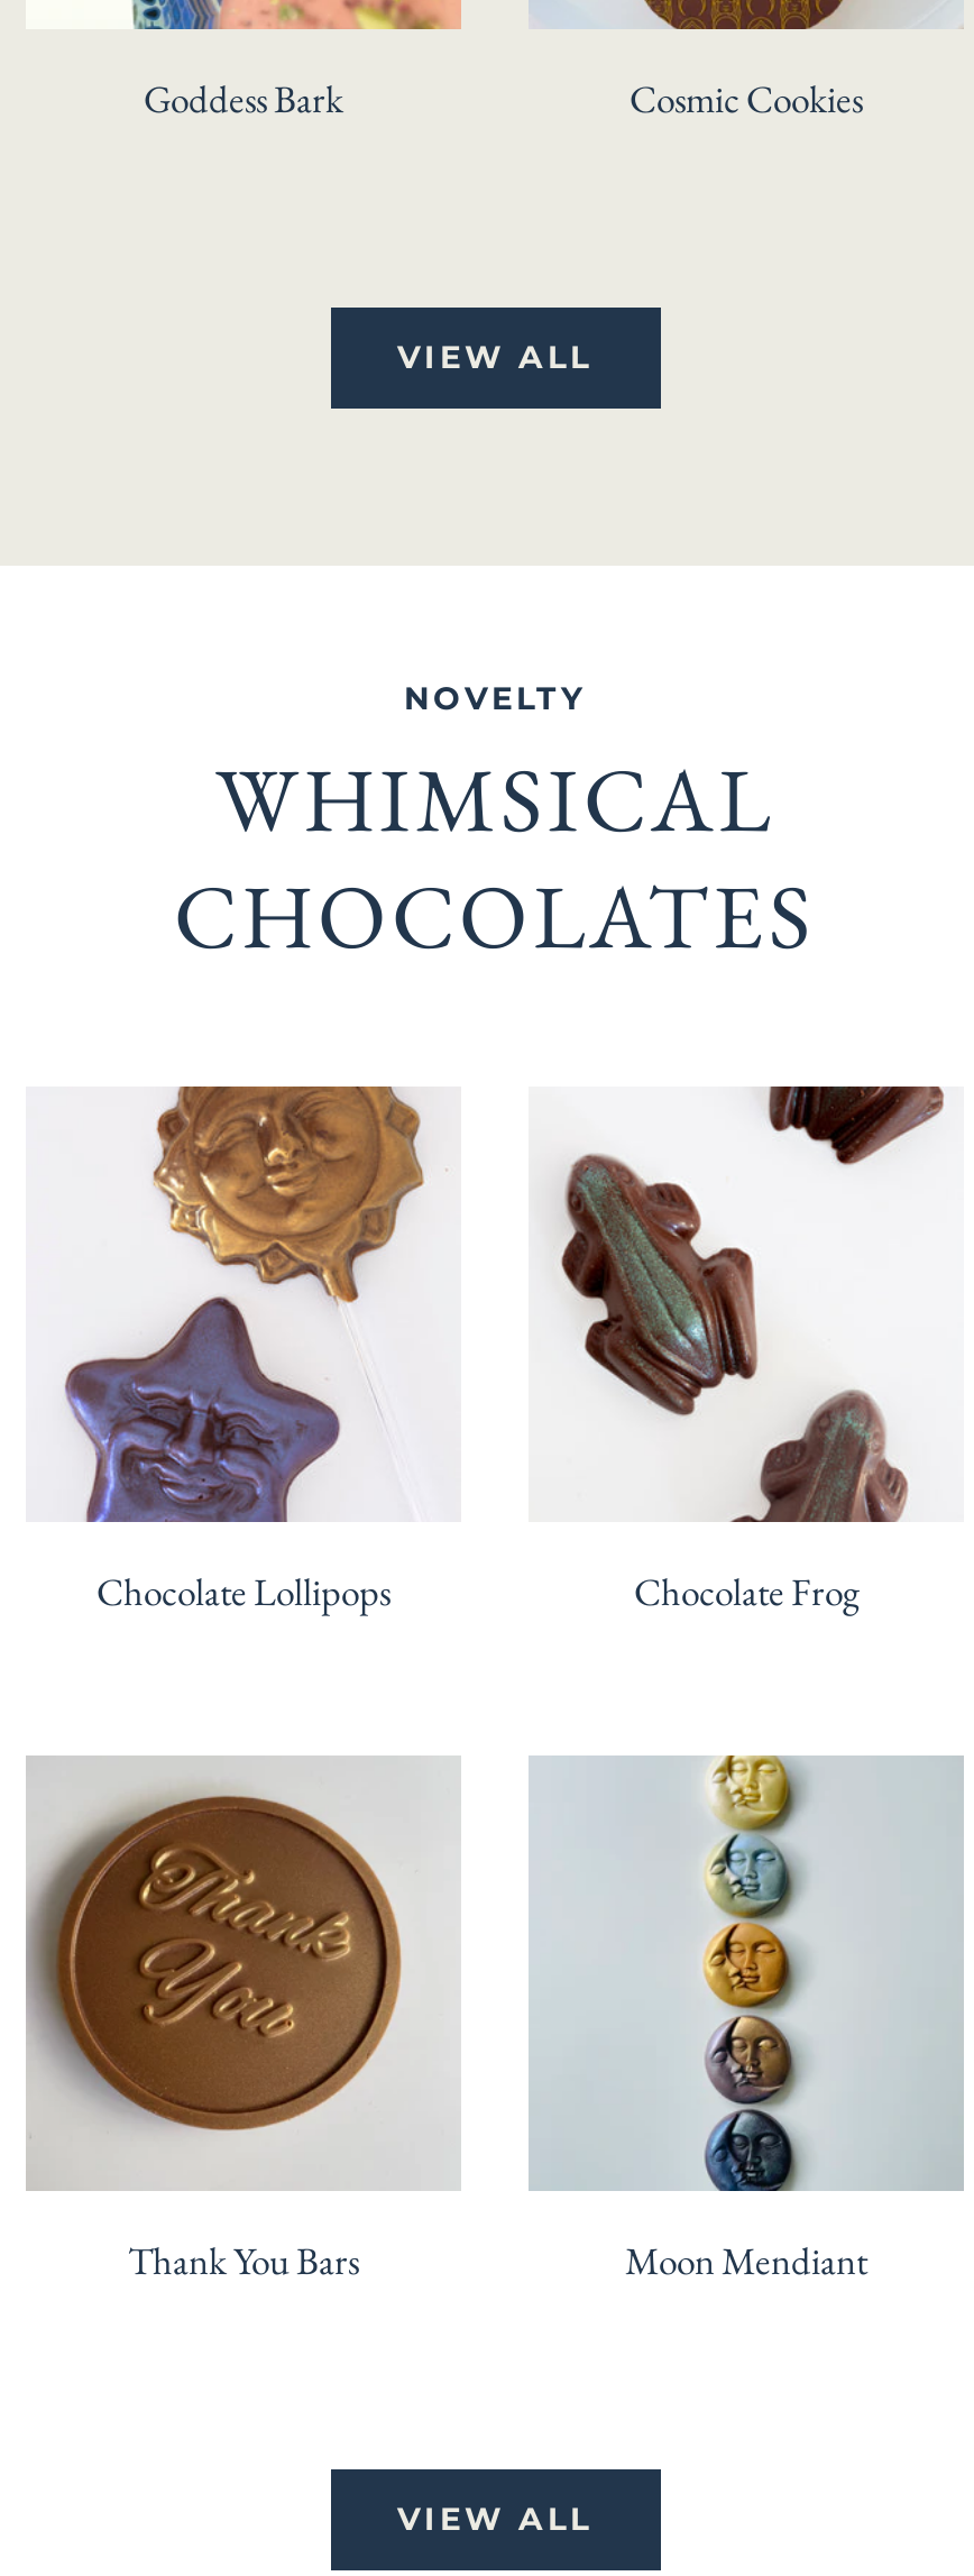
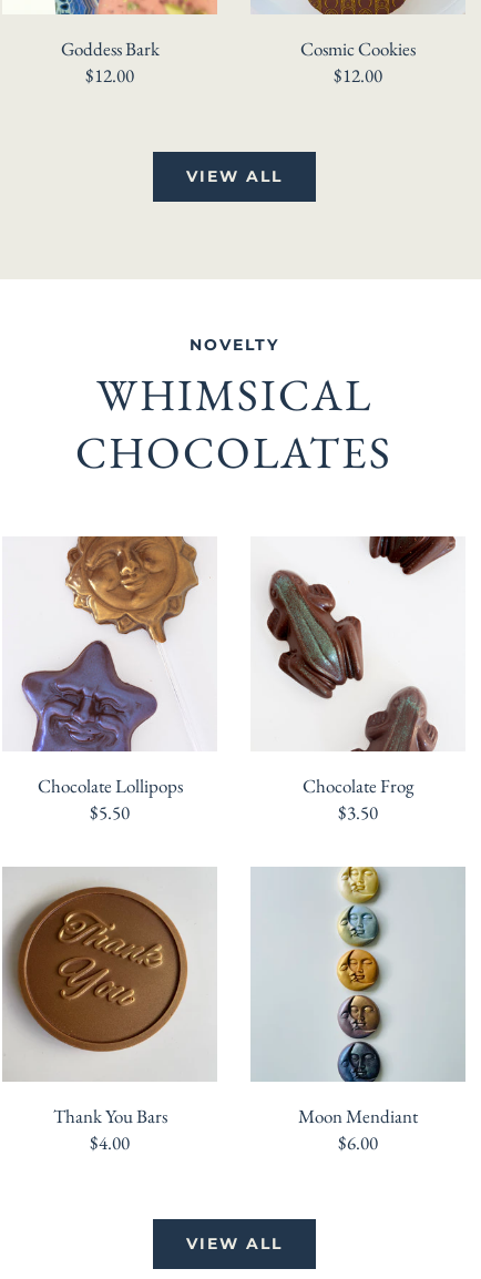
none -> [85,63,134,88] $12.00
none -> [334,63,382,88] $12.00
none -> [90,800,130,825] $5.50
none -> [338,800,378,825] $3.50
none -> [90,1130,130,1155] $4.00
none -> [338,1130,378,1155] $6.00

